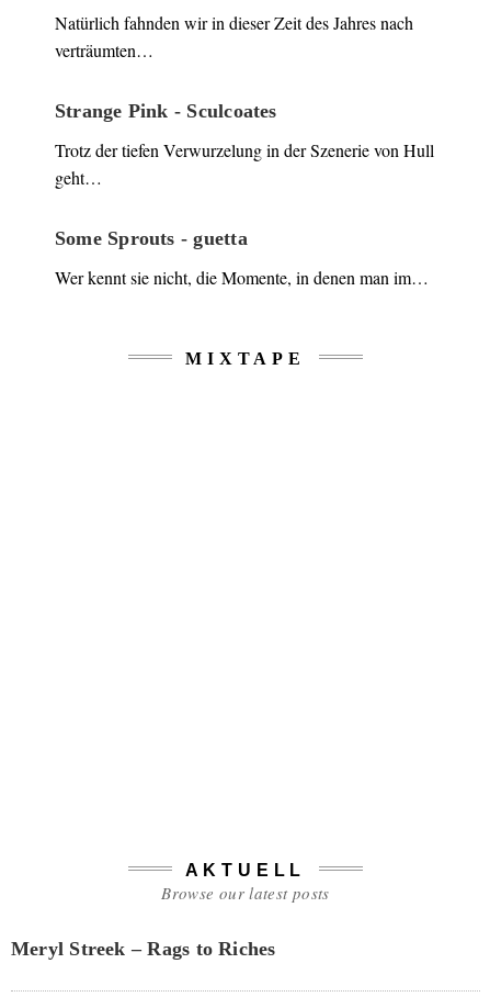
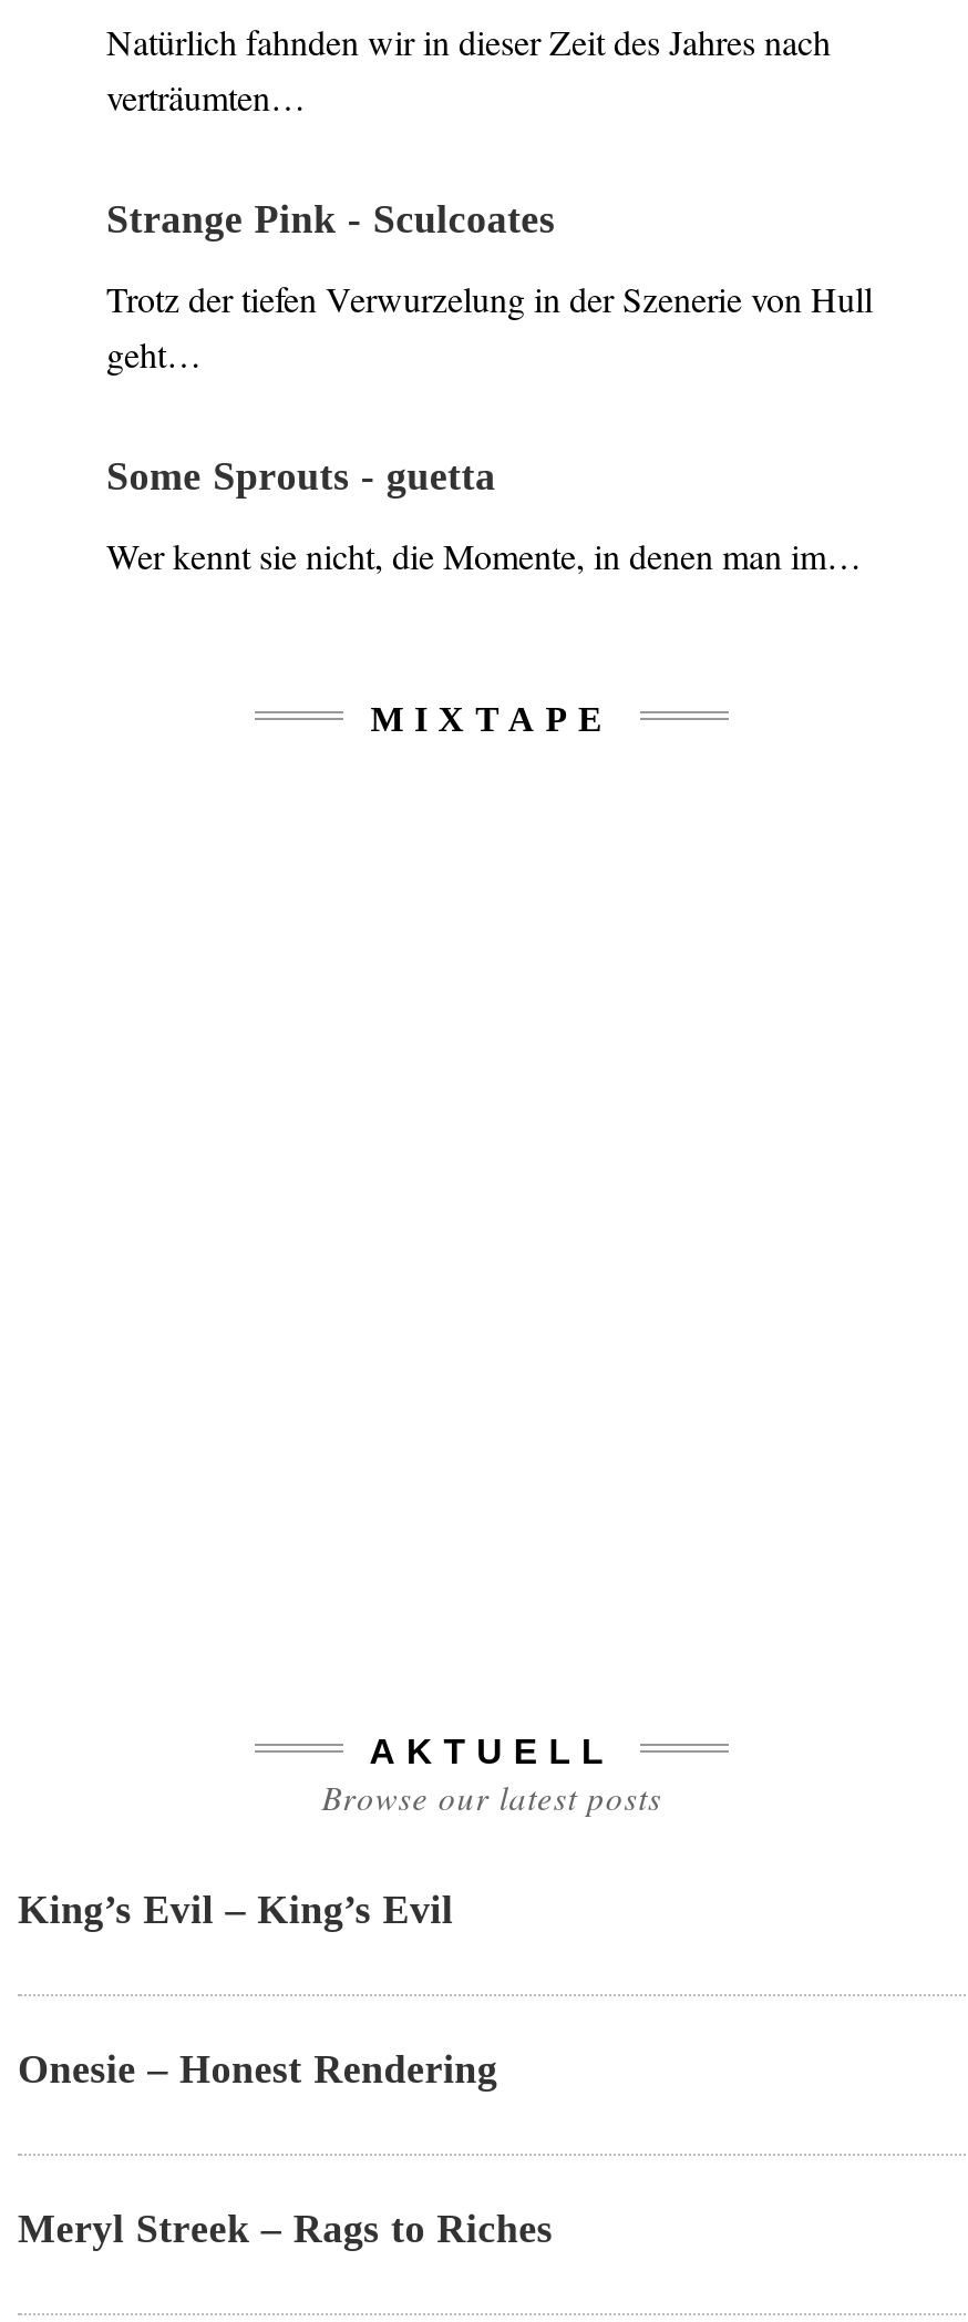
none -> [18,1888,453,1932] King’s Evil – King’s Evil
none -> [18,2048,498,2092] Onesie – Honest Rendering

